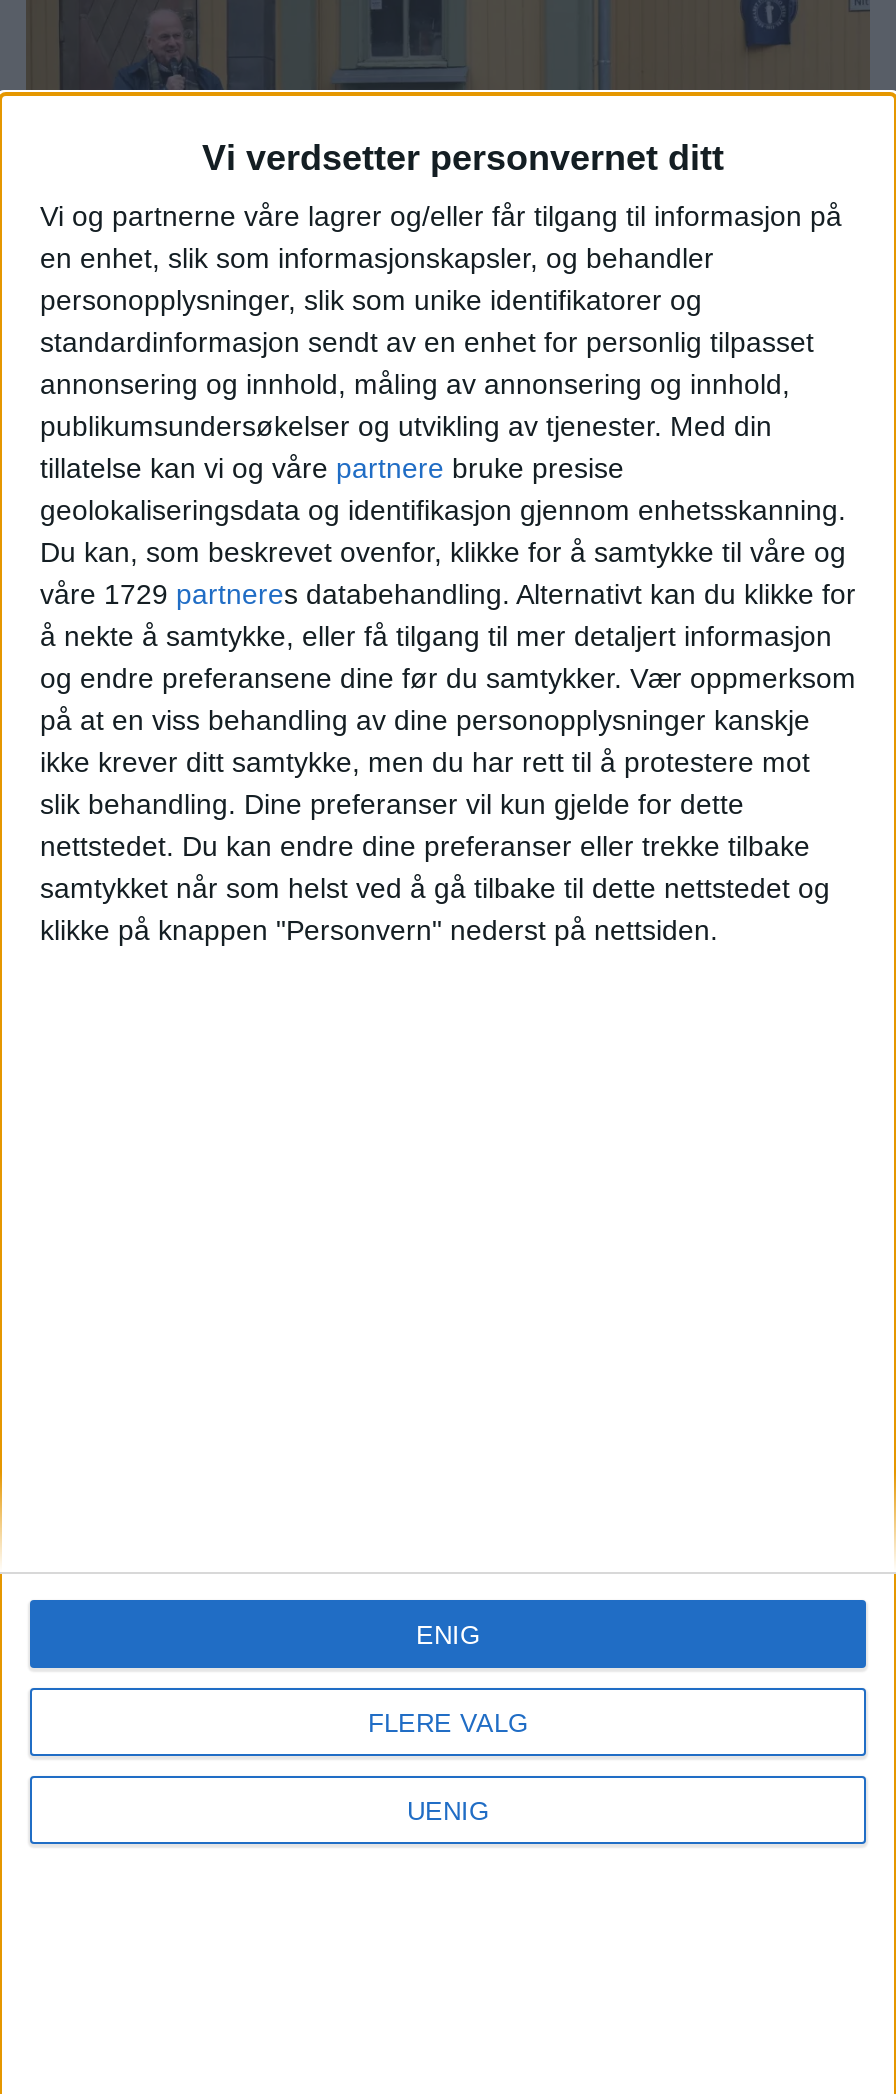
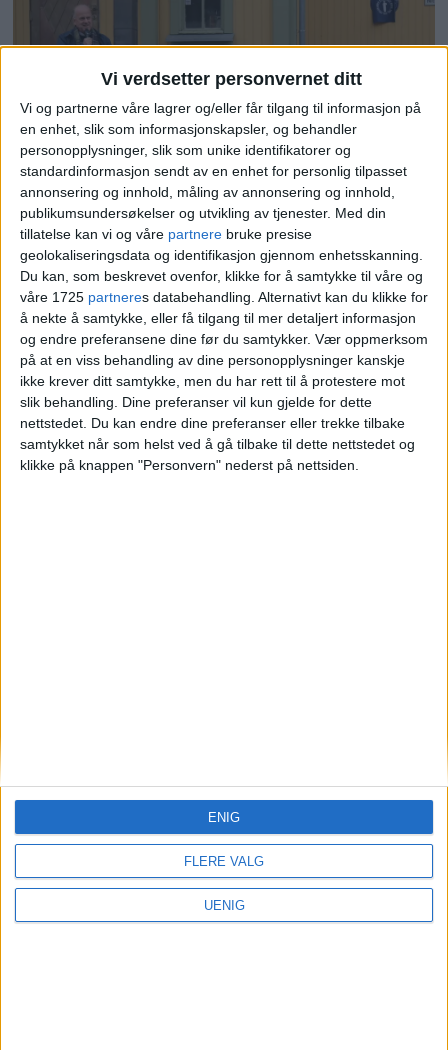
[40,577,856,609] våre 1729 partneres databehandling. Alternativt kan du klikke for -> [20,288,428,304] våre 1725 partneres databehandling. Alternativt kan du klikke for

